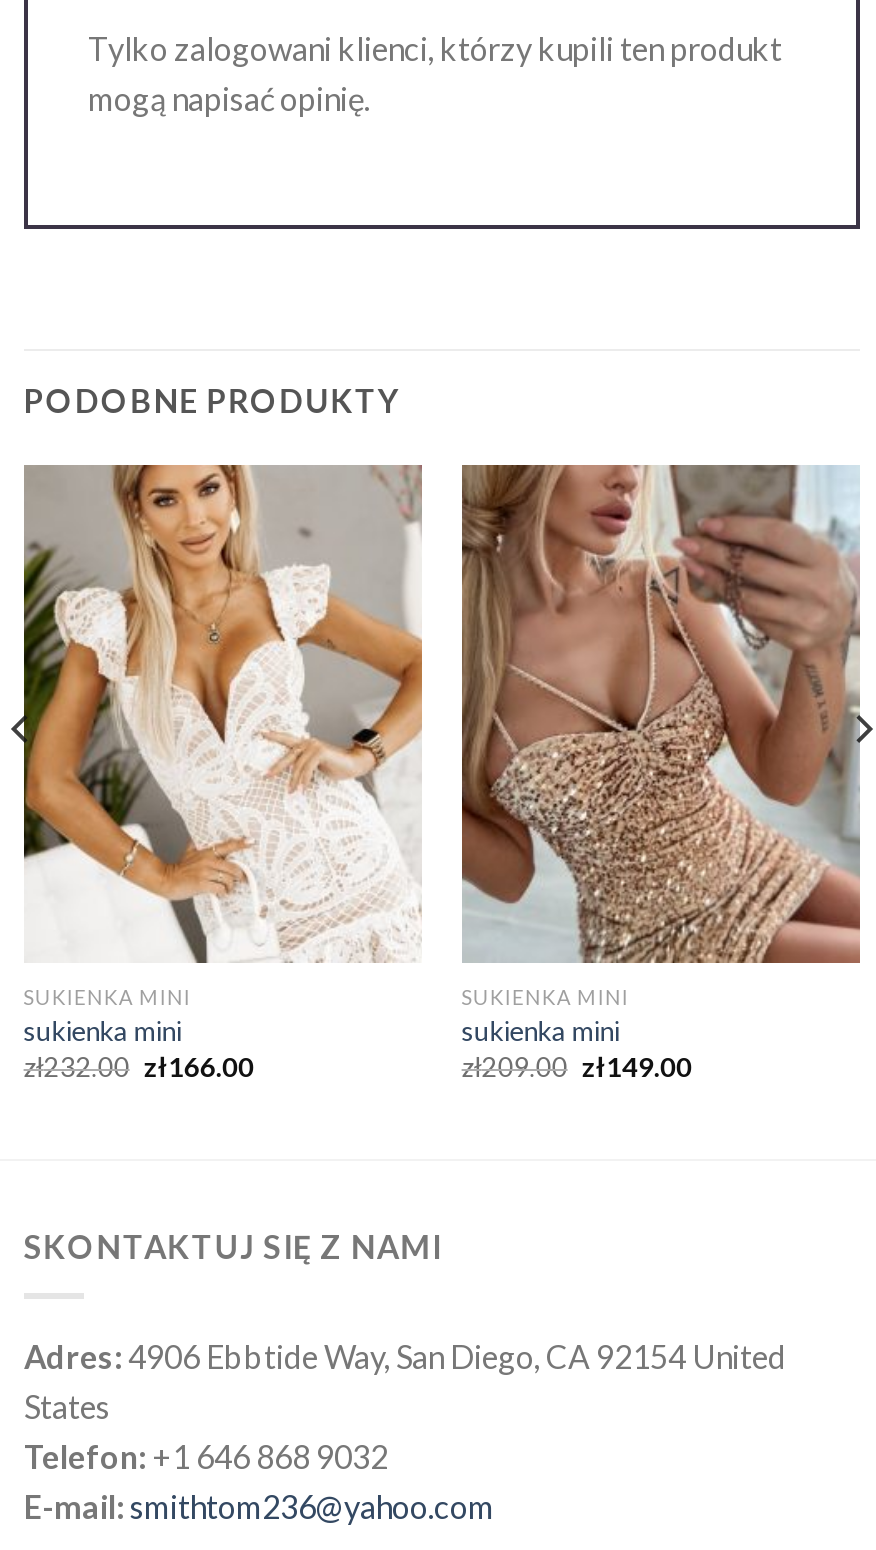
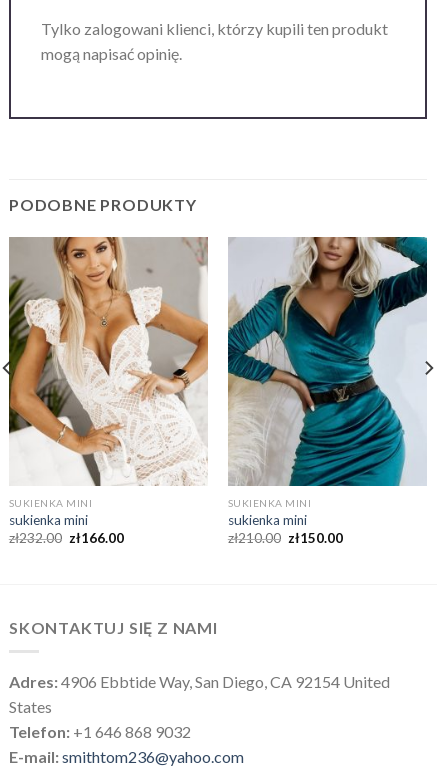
[460,463,862,965] [image] -> [227,236,428,487] [image]
[462,1051,692,1083] zł209.00 zł149.00 -> [228,530,343,546] zł210.00 zł150.00

